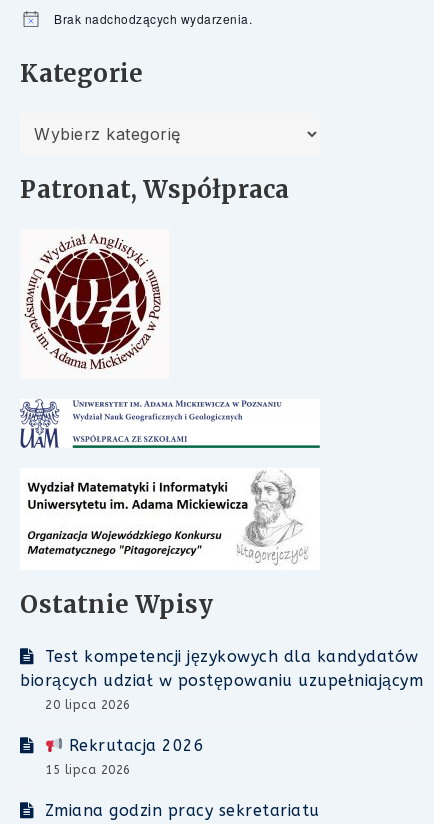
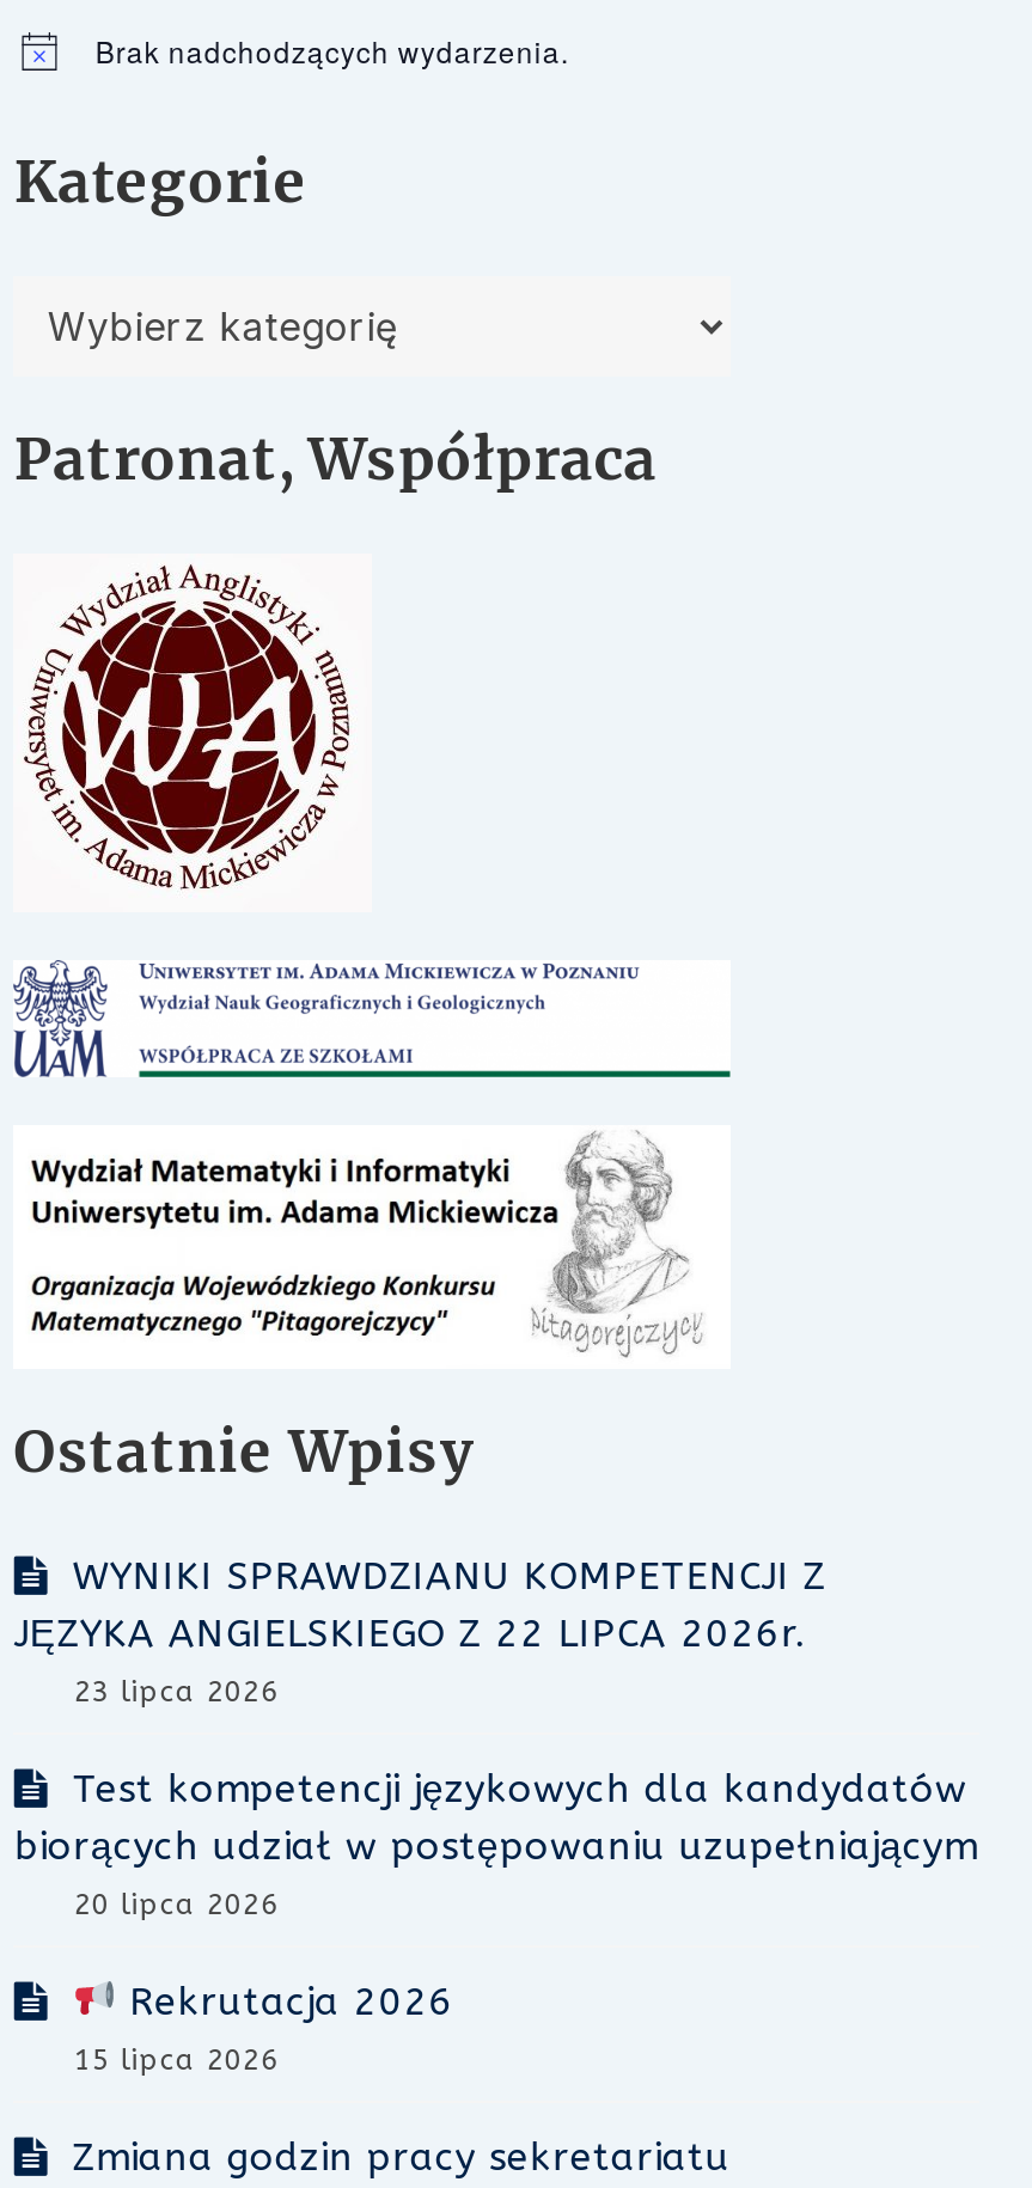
none -> [14,1552,826,1708] WYNIKI SPRAWDZIANU KOMPETENCJI Z | JĘZYKA ANGIELSKIEGO Z 22 LIPCA 2026r. | 23 lipca 2026

